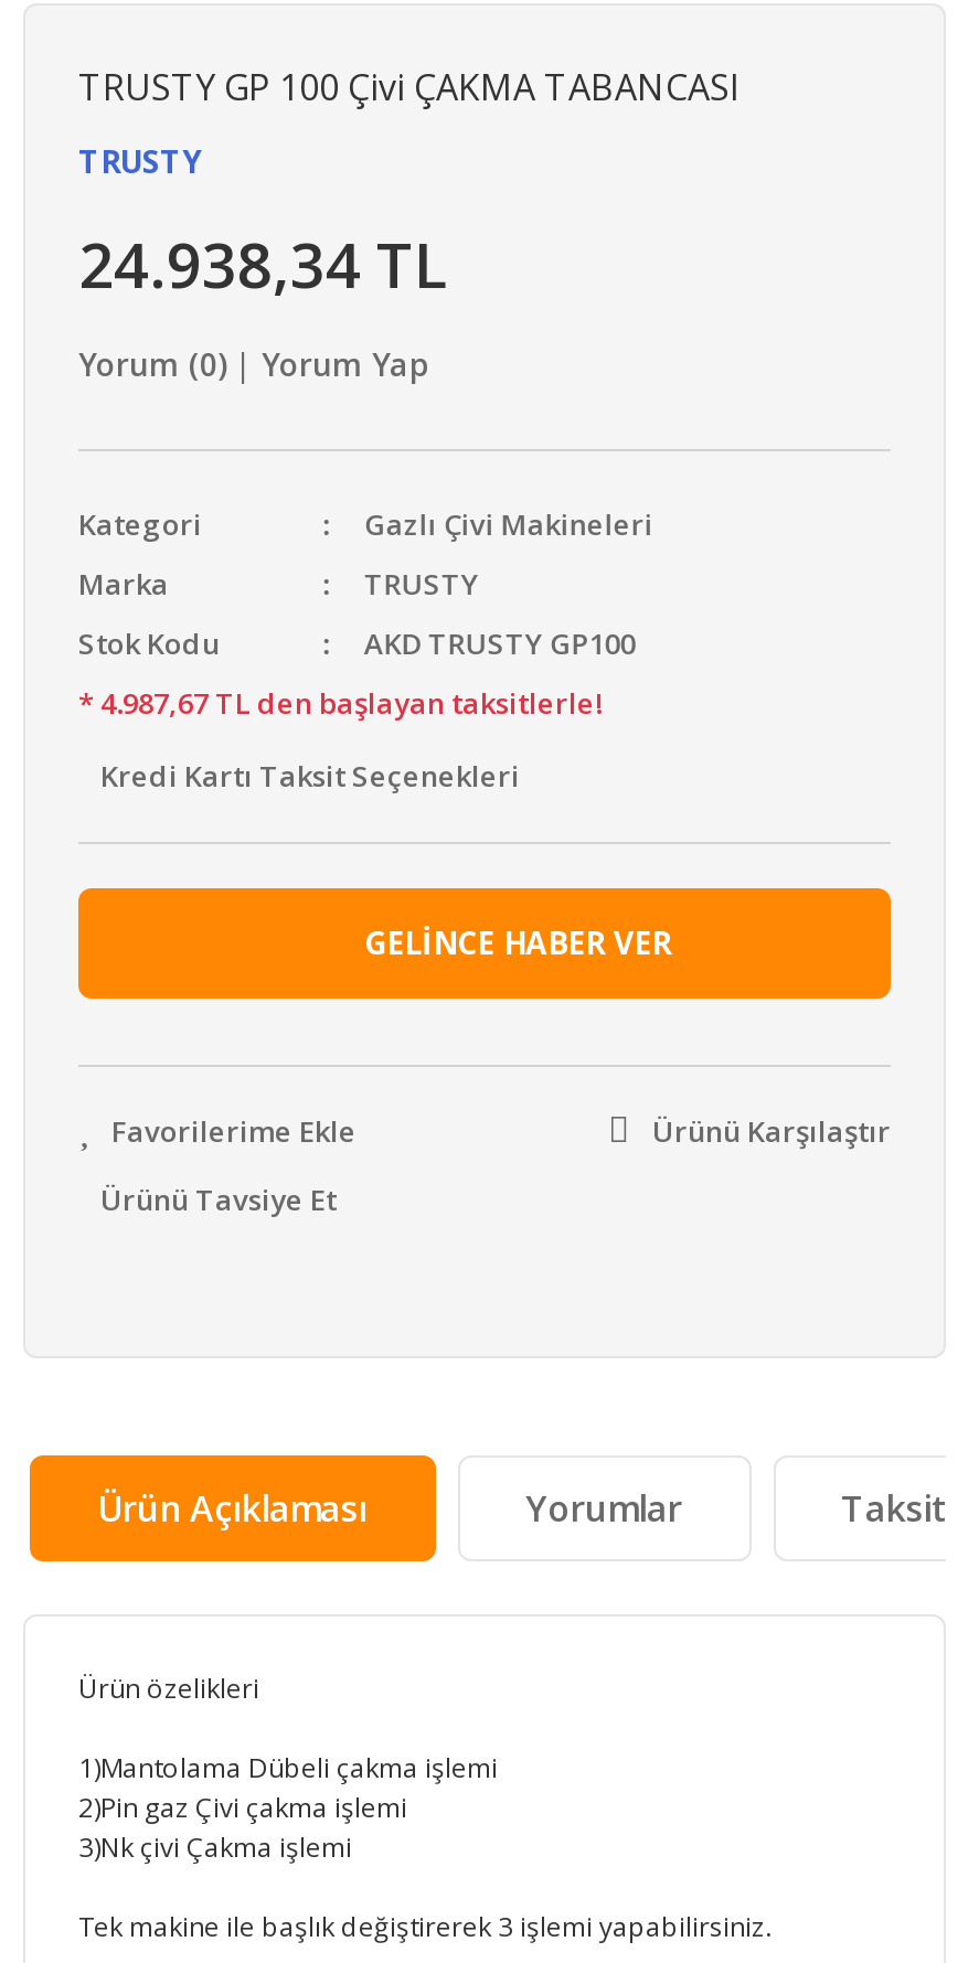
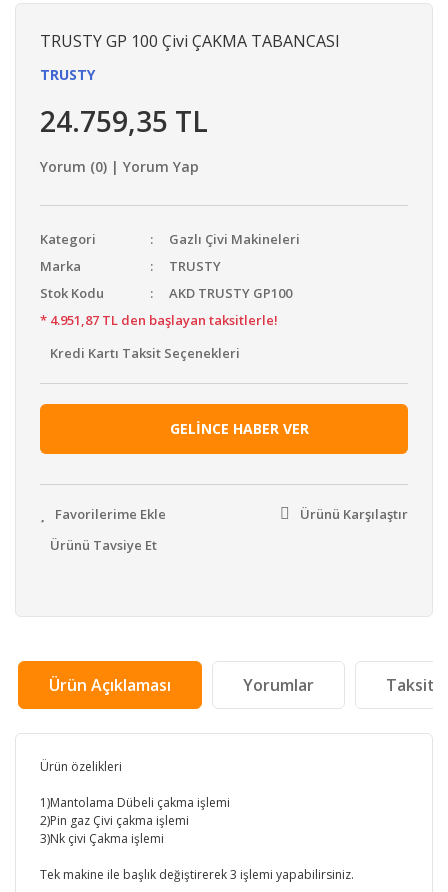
[78,221,449,305] 24.938,34 TL -> [40,102,208,140] 24.759,35 TL
[78,682,604,722] * 4.987,67 TL den başlayan taksitlerle! -> [40,311,278,329] * 4.951,87 TL den başlayan taksitlerle!

